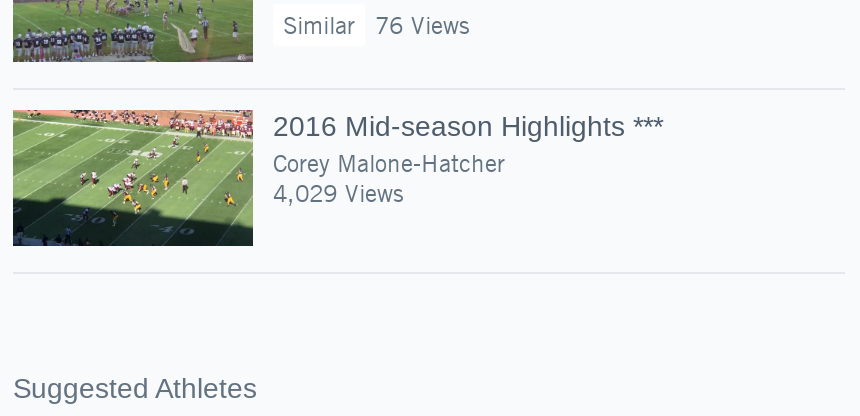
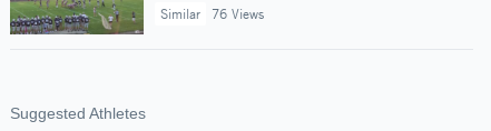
[11,108,663,248] [image] | 2016 Mid-season Highlights *** | Corey Malone-Hatcher | 4,029 Views -> none

